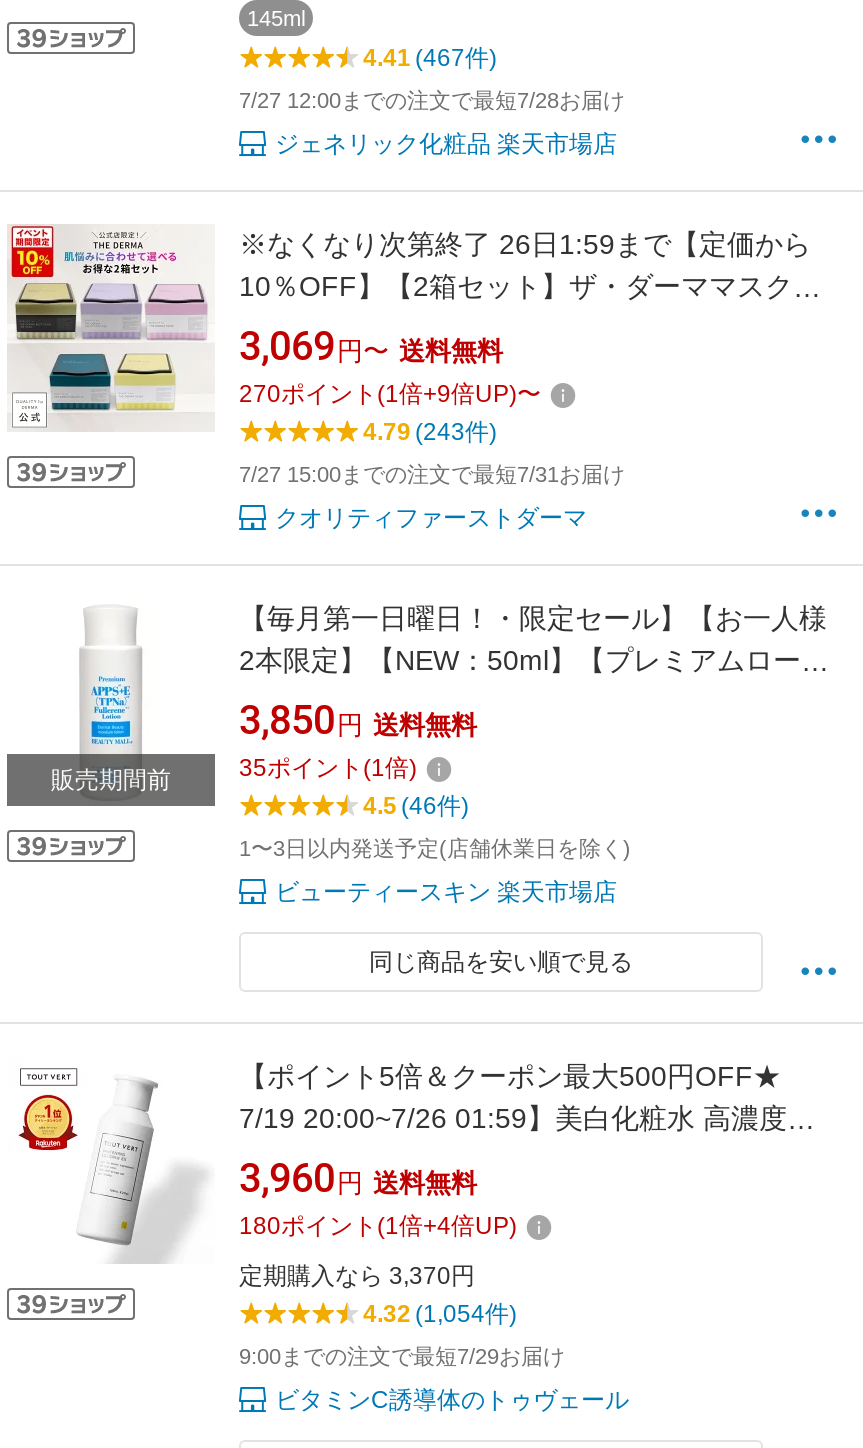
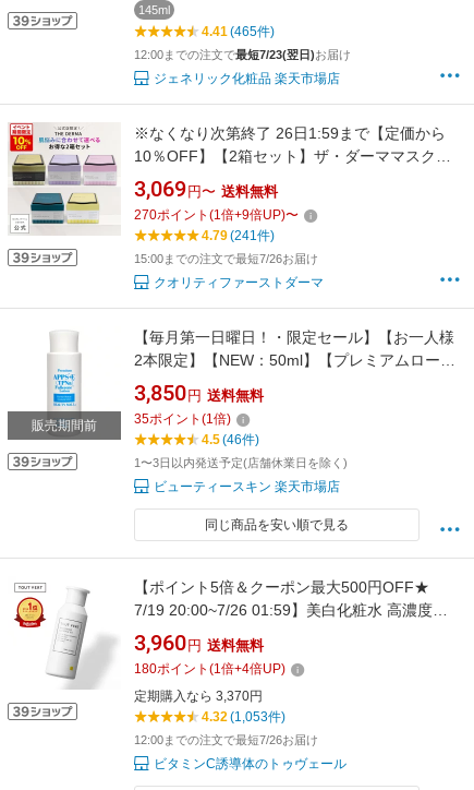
[363,45,497,73] 4.41 (467件) -> [202,25,275,40] 4.41 (465件)
[239,89,625,113] 7/27 12:00までの注文で最短7/28お届け -> [134,49,351,62] 12:00までの注文で最短7/23(翌日)お届け
[363,419,497,447] 4.79 (243件) -> [202,229,275,244] 4.79 (241件)
[239,463,625,487] 7/27 15:00までの注文で最短7/31お届け -> [134,253,318,266] 15:00までの注文で最短7/26お届け
[363,1301,517,1329] 4.32 (1,054件) -> [202,710,285,725] 4.32 (1,053件)
[239,1345,565,1369] 9:00までの注文で最短7/29お届け -> [134,734,318,747] 12:00までの注文で最短7/26お届け

